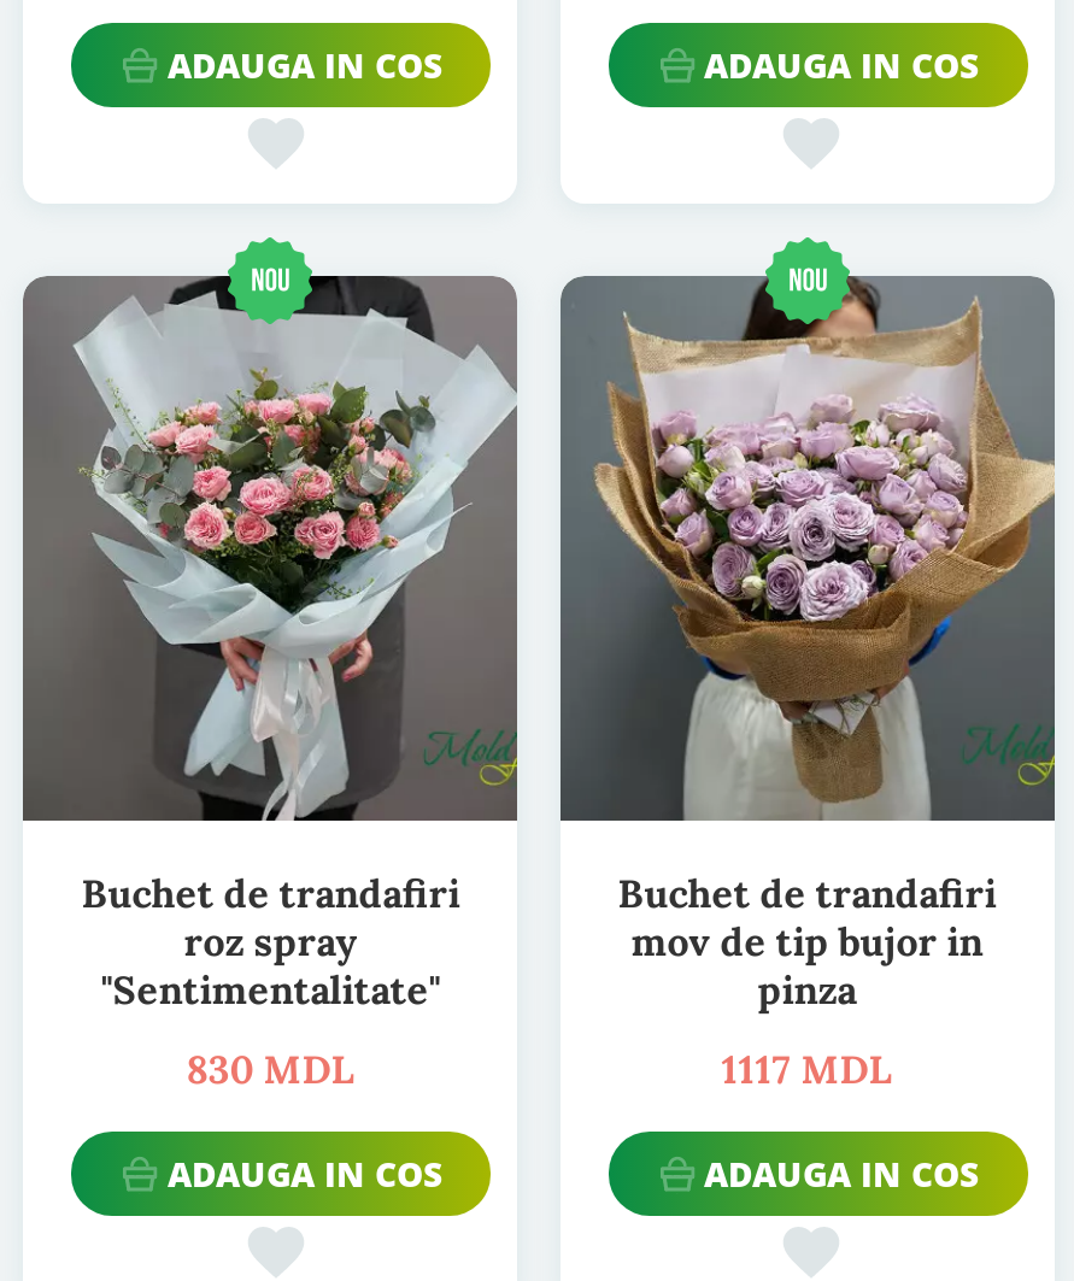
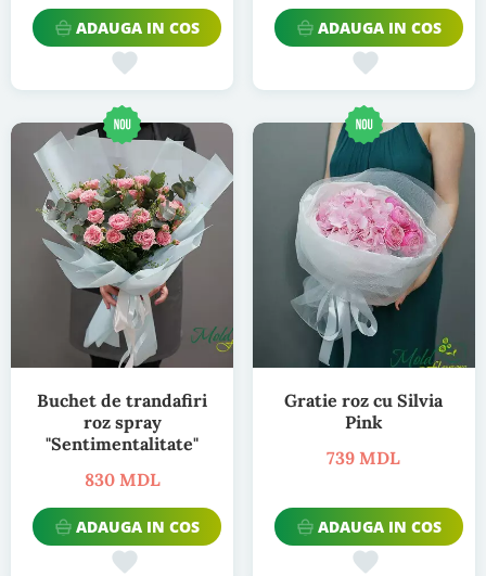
[594,276,1055,1013] [image] | Buchet de trandafiri | mov de tip bujor in | pinza -> [269,123,476,433] [image] | Gratie roz cu Silvia | Pink
[722,1045,893,1093] 1117 MDL -> [327,447,401,469] 739 MDL

